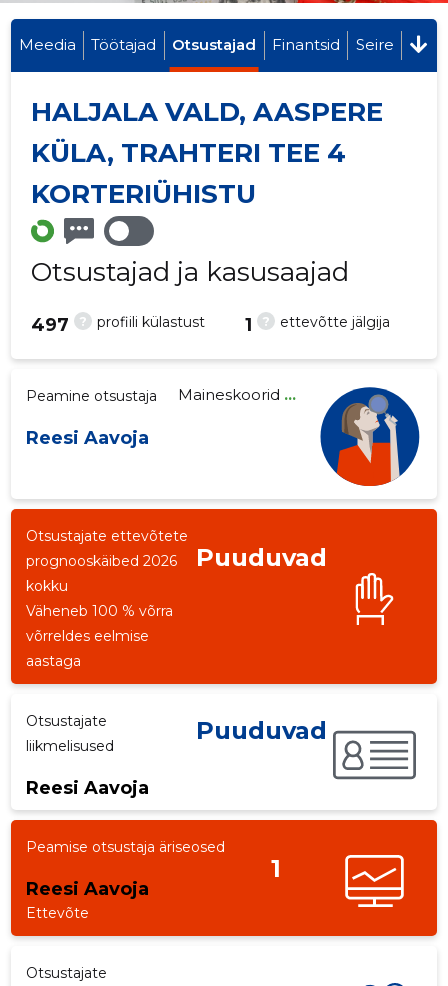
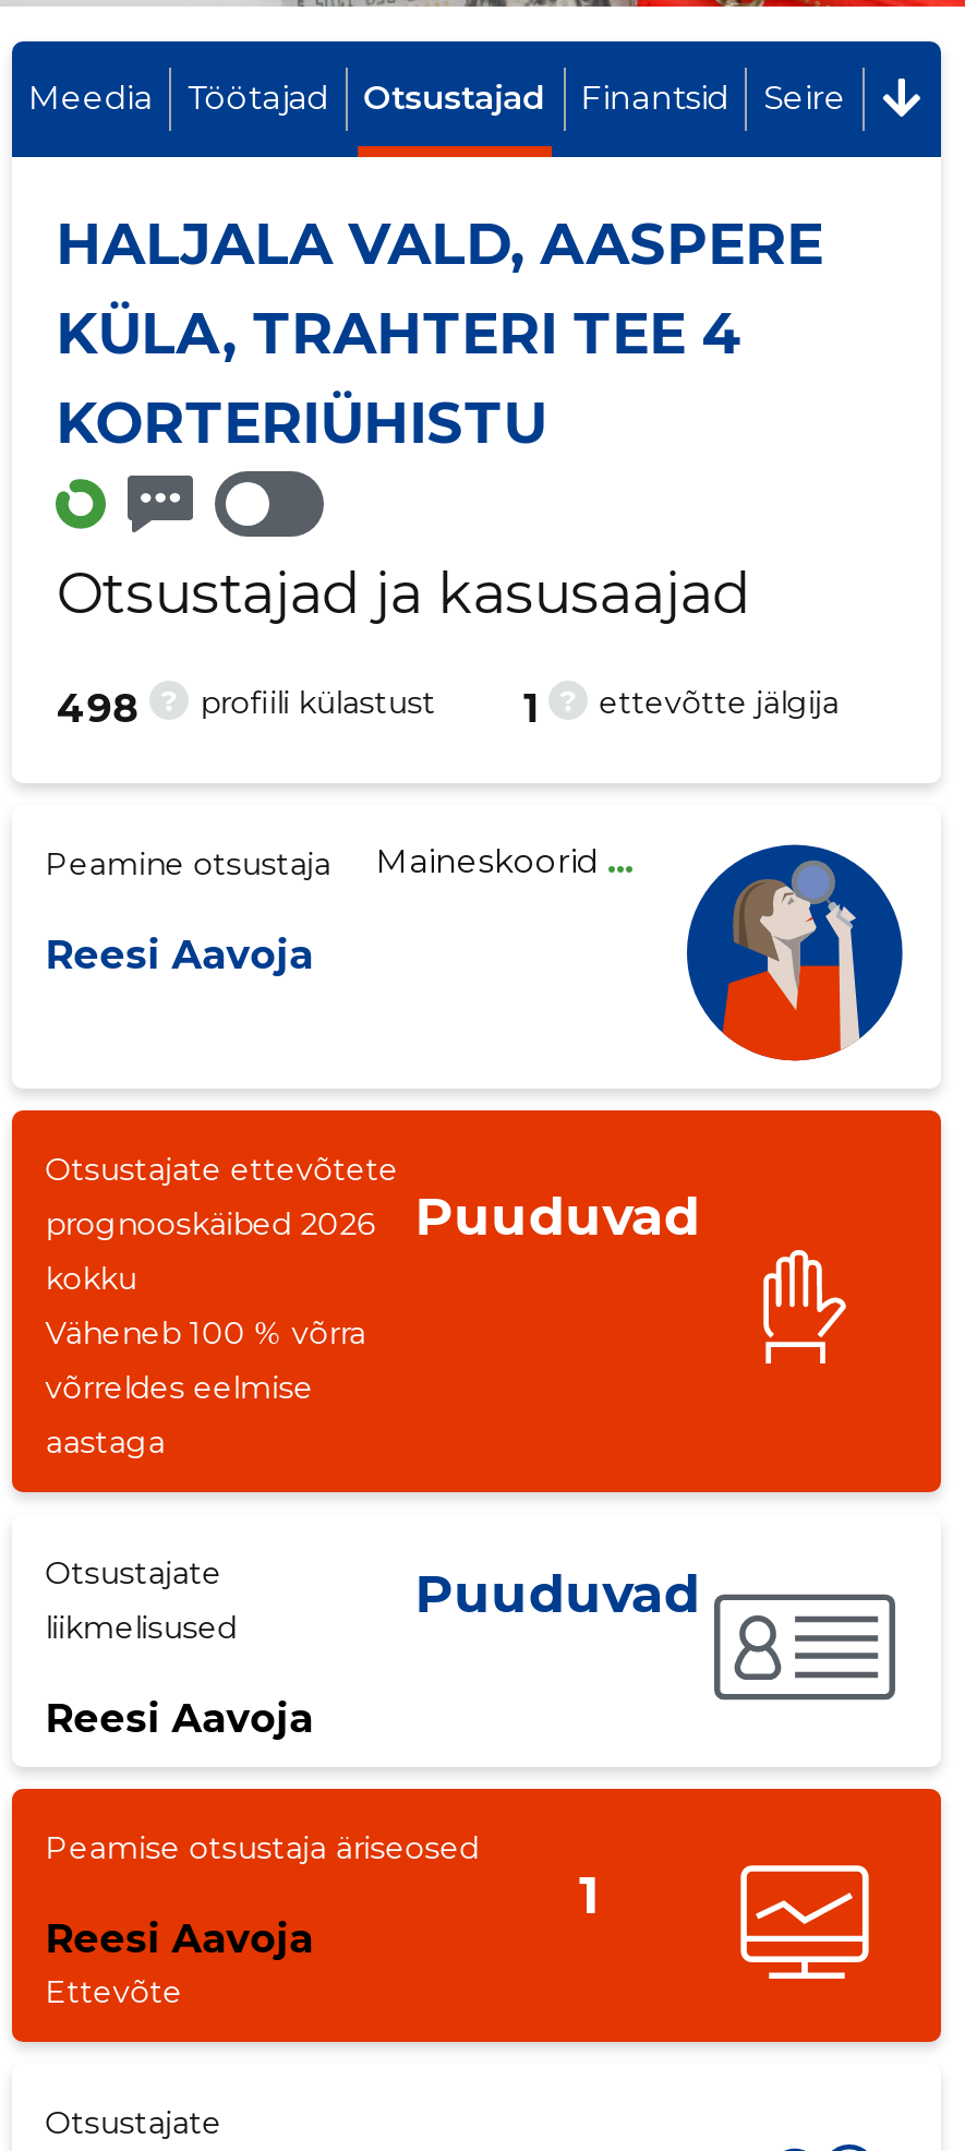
[31,314,69,336] 497 -> [56,686,139,734] 498

